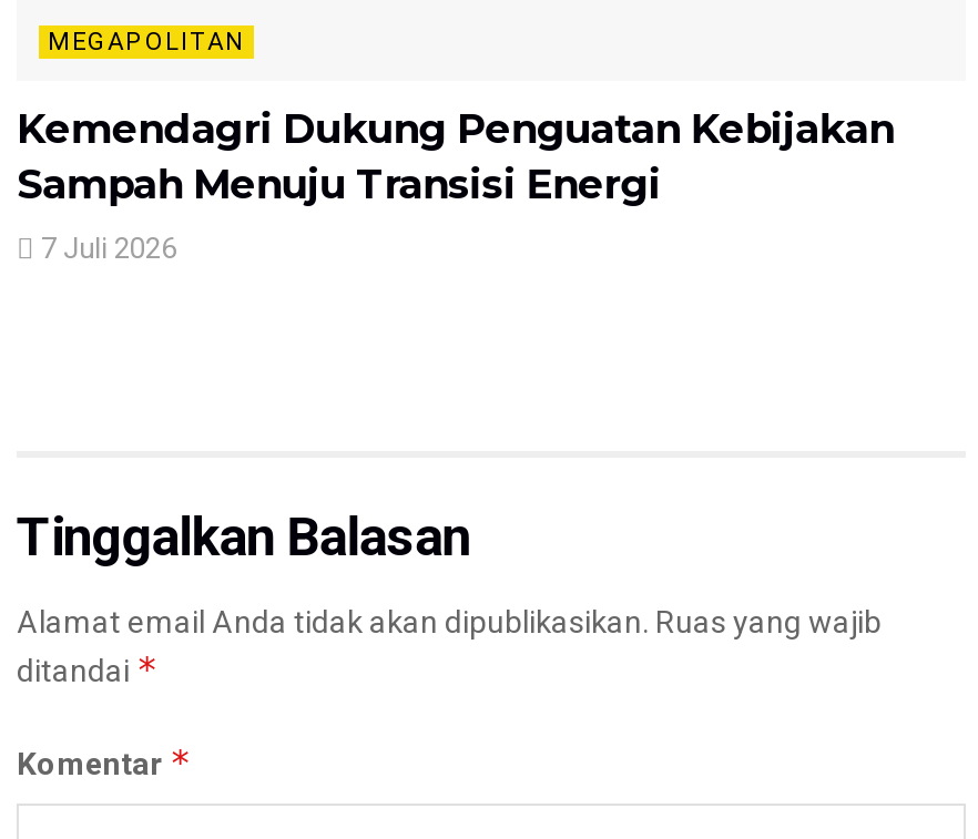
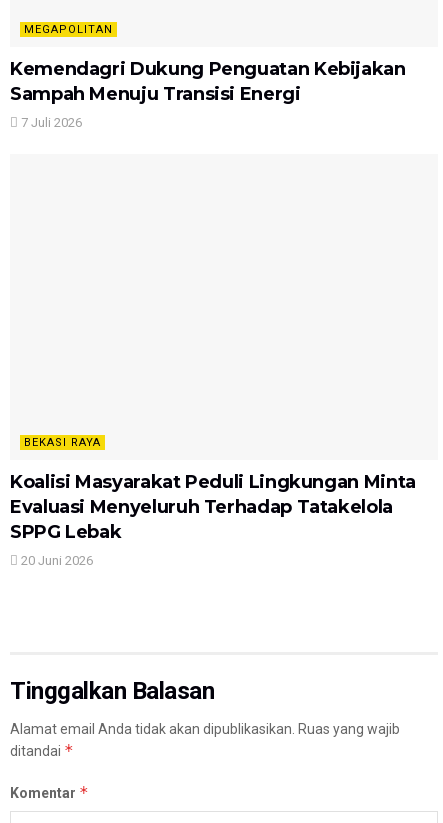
none -> [10,436,416,568] BEKASI RAYA | Koalisi Masyarakat Peduli Lingkungan Minta | Evaluasi Menyeluruh Terhadap Tatakelola | SPPG Lebak | 20 Juni 2026

